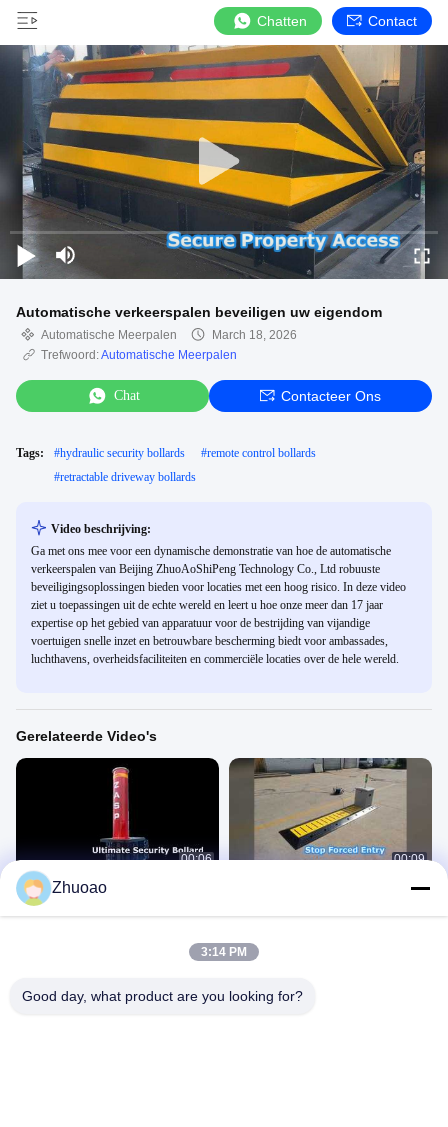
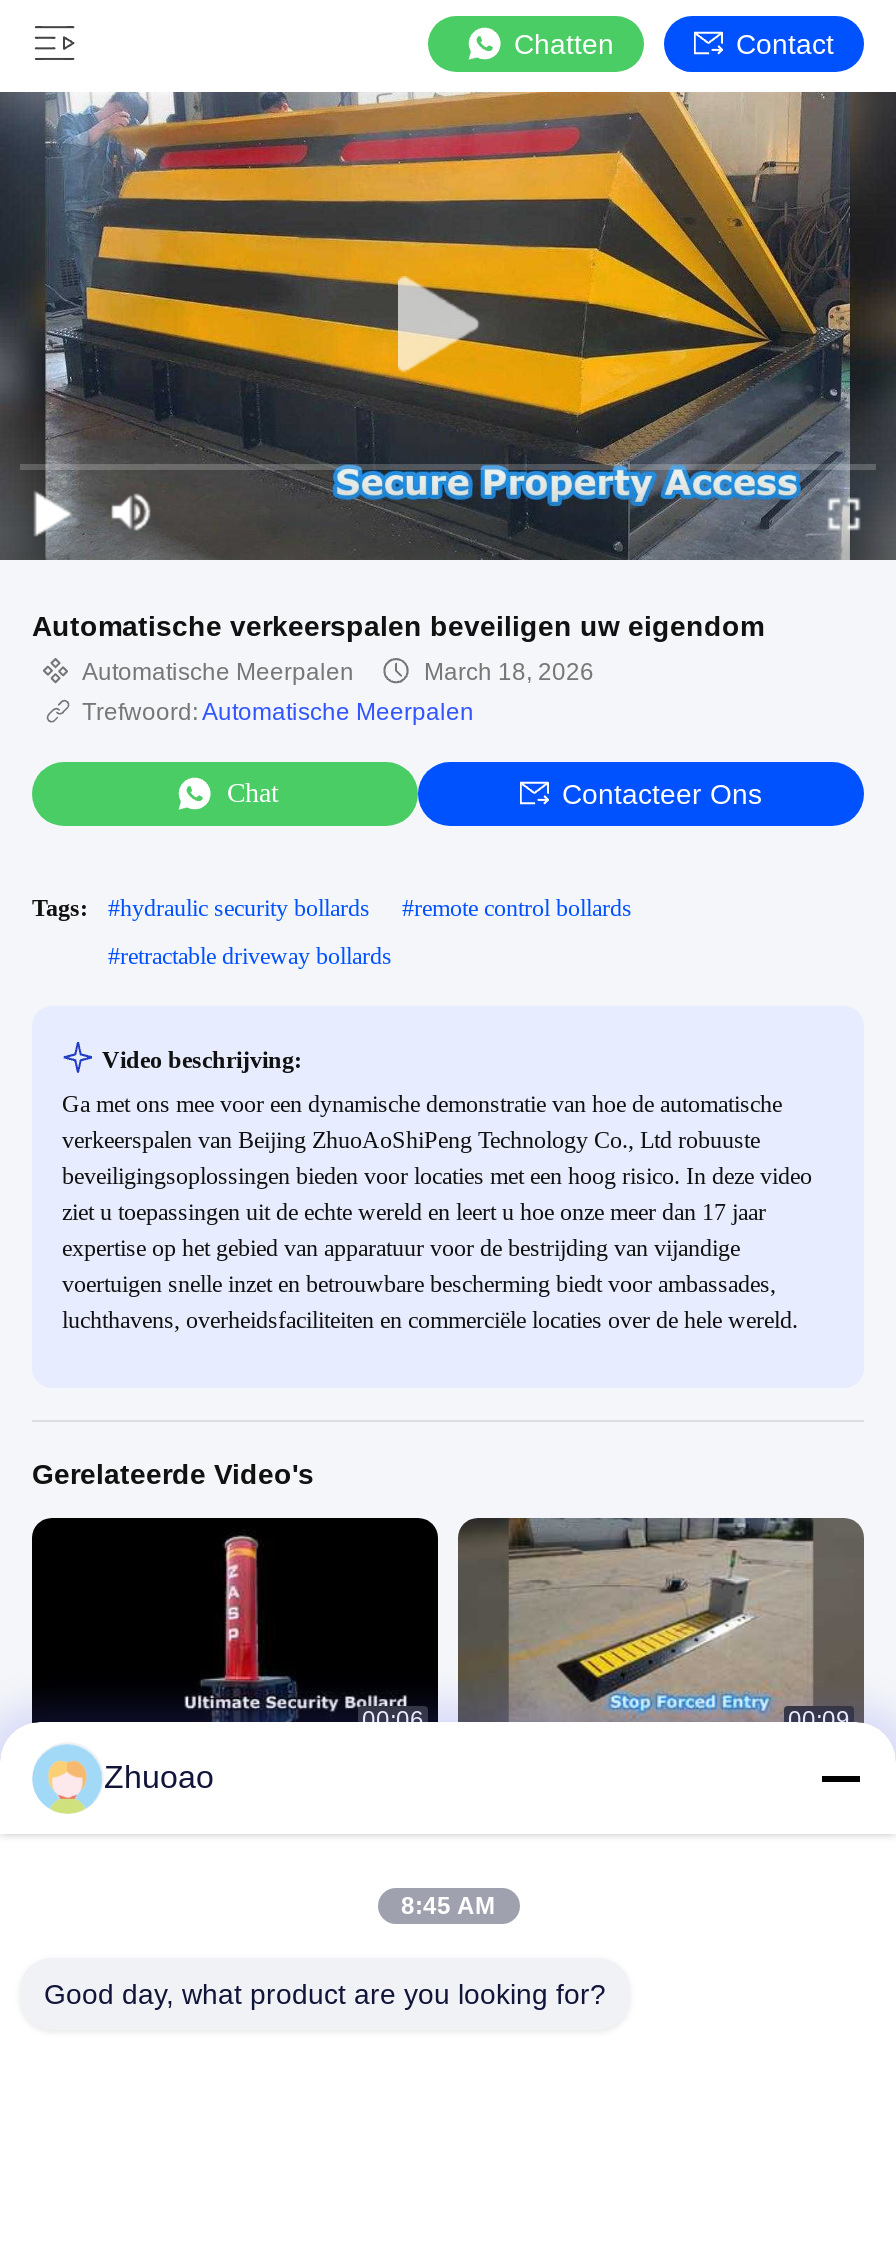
[201,945,247,959] 3:14 PM -> [401,1892,495,1920] 8:45 AM

